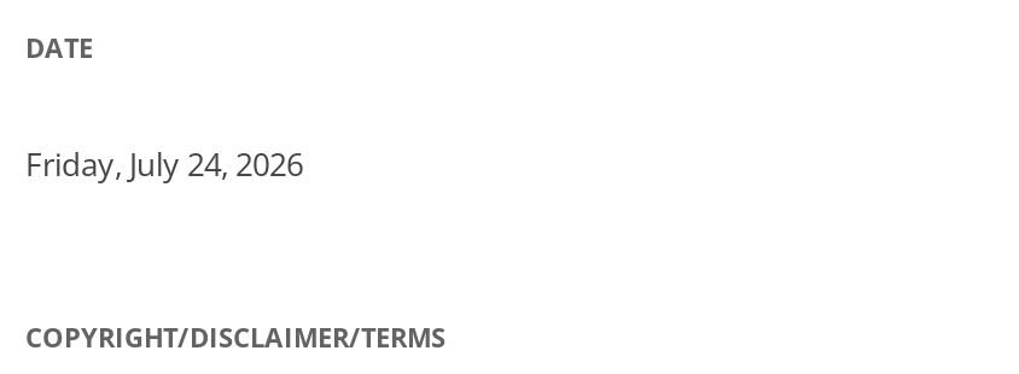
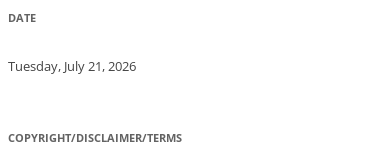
[25,142,303,186] Friday, July 24, 2026 -> [8,57,136,75] Tuesday, July 21, 2026

